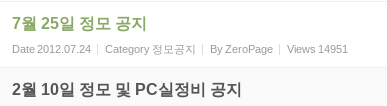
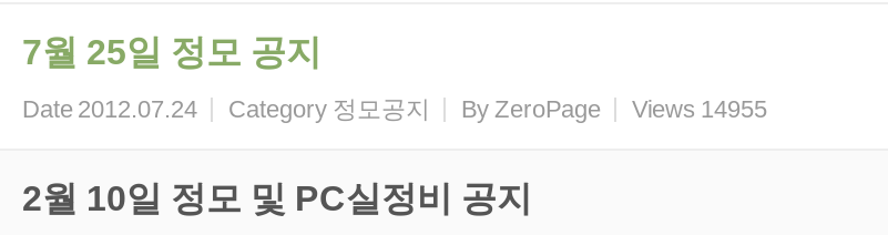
[12,43,348,55] Date 2012.07.24 Category 정모공지 By ZeroPage Views 14951 -> [22,96,767,122] Date 2012.07.24 Category 정모공지 By ZeroPage Views 14955

